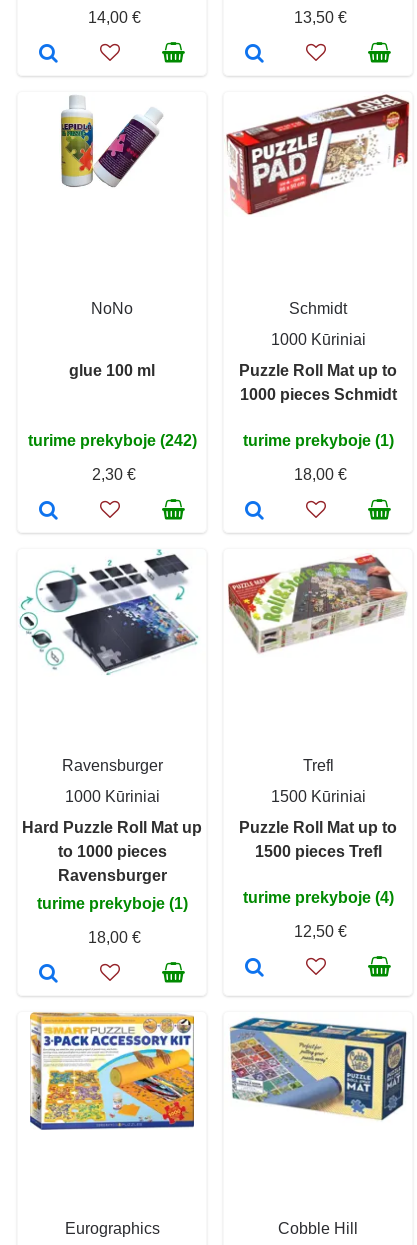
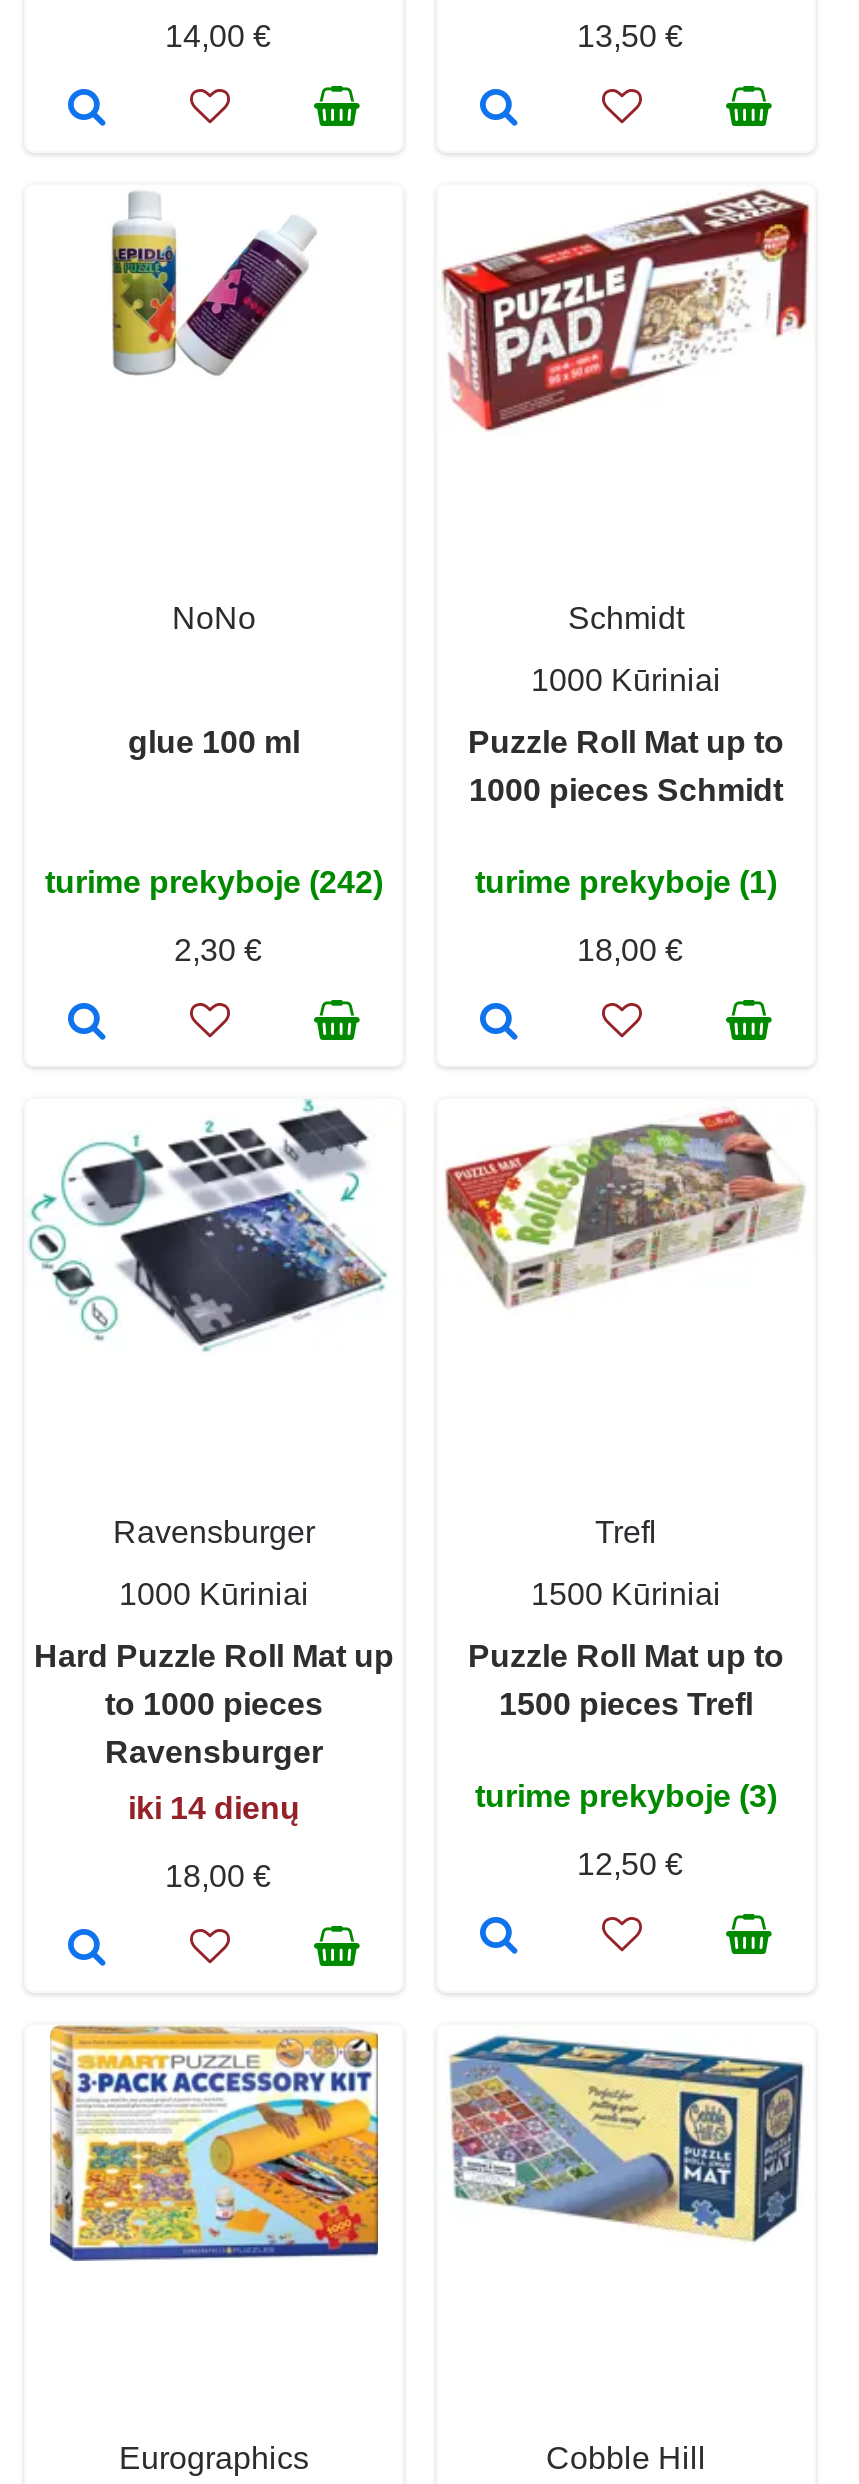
[242,888,393,905] turime prekyboje (4) -> [475,1778,777,1812] turime prekyboje (3)
[36,894,187,911] turime prekyboje (1) -> [128,1790,300,1824] iki 14 dienų

